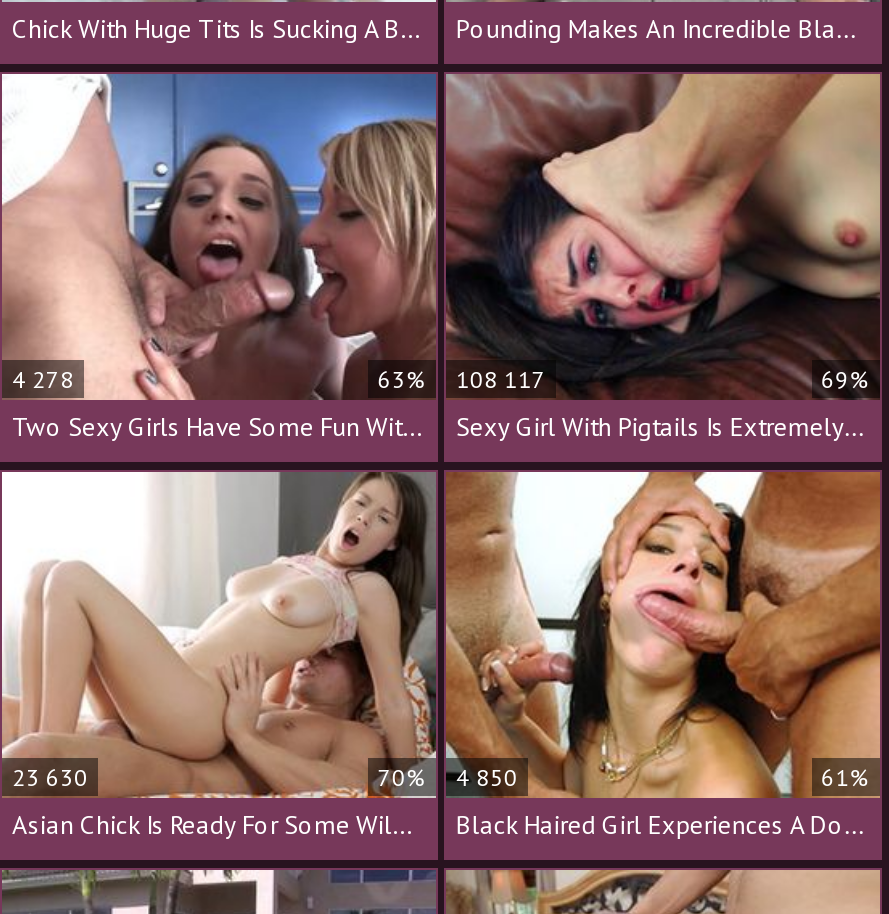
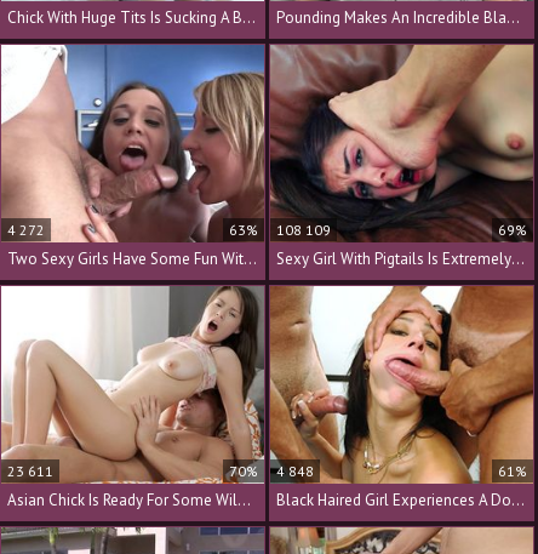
[12,365,74,395] 4 278 -> [7,221,45,239] 4 272
[378,365,546,395] 63% 108 117 -> [229,221,331,239] 63% 108 109
[12,763,88,793] 23 630 -> [7,462,53,480] 23 611
[378,763,518,793] 70% 4 850 -> [229,462,314,480] 70% 4 848

